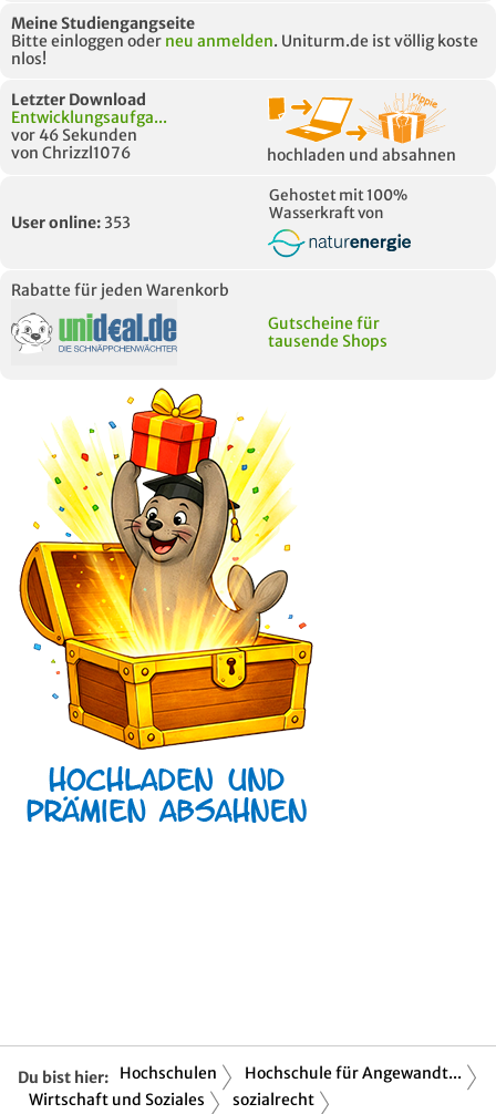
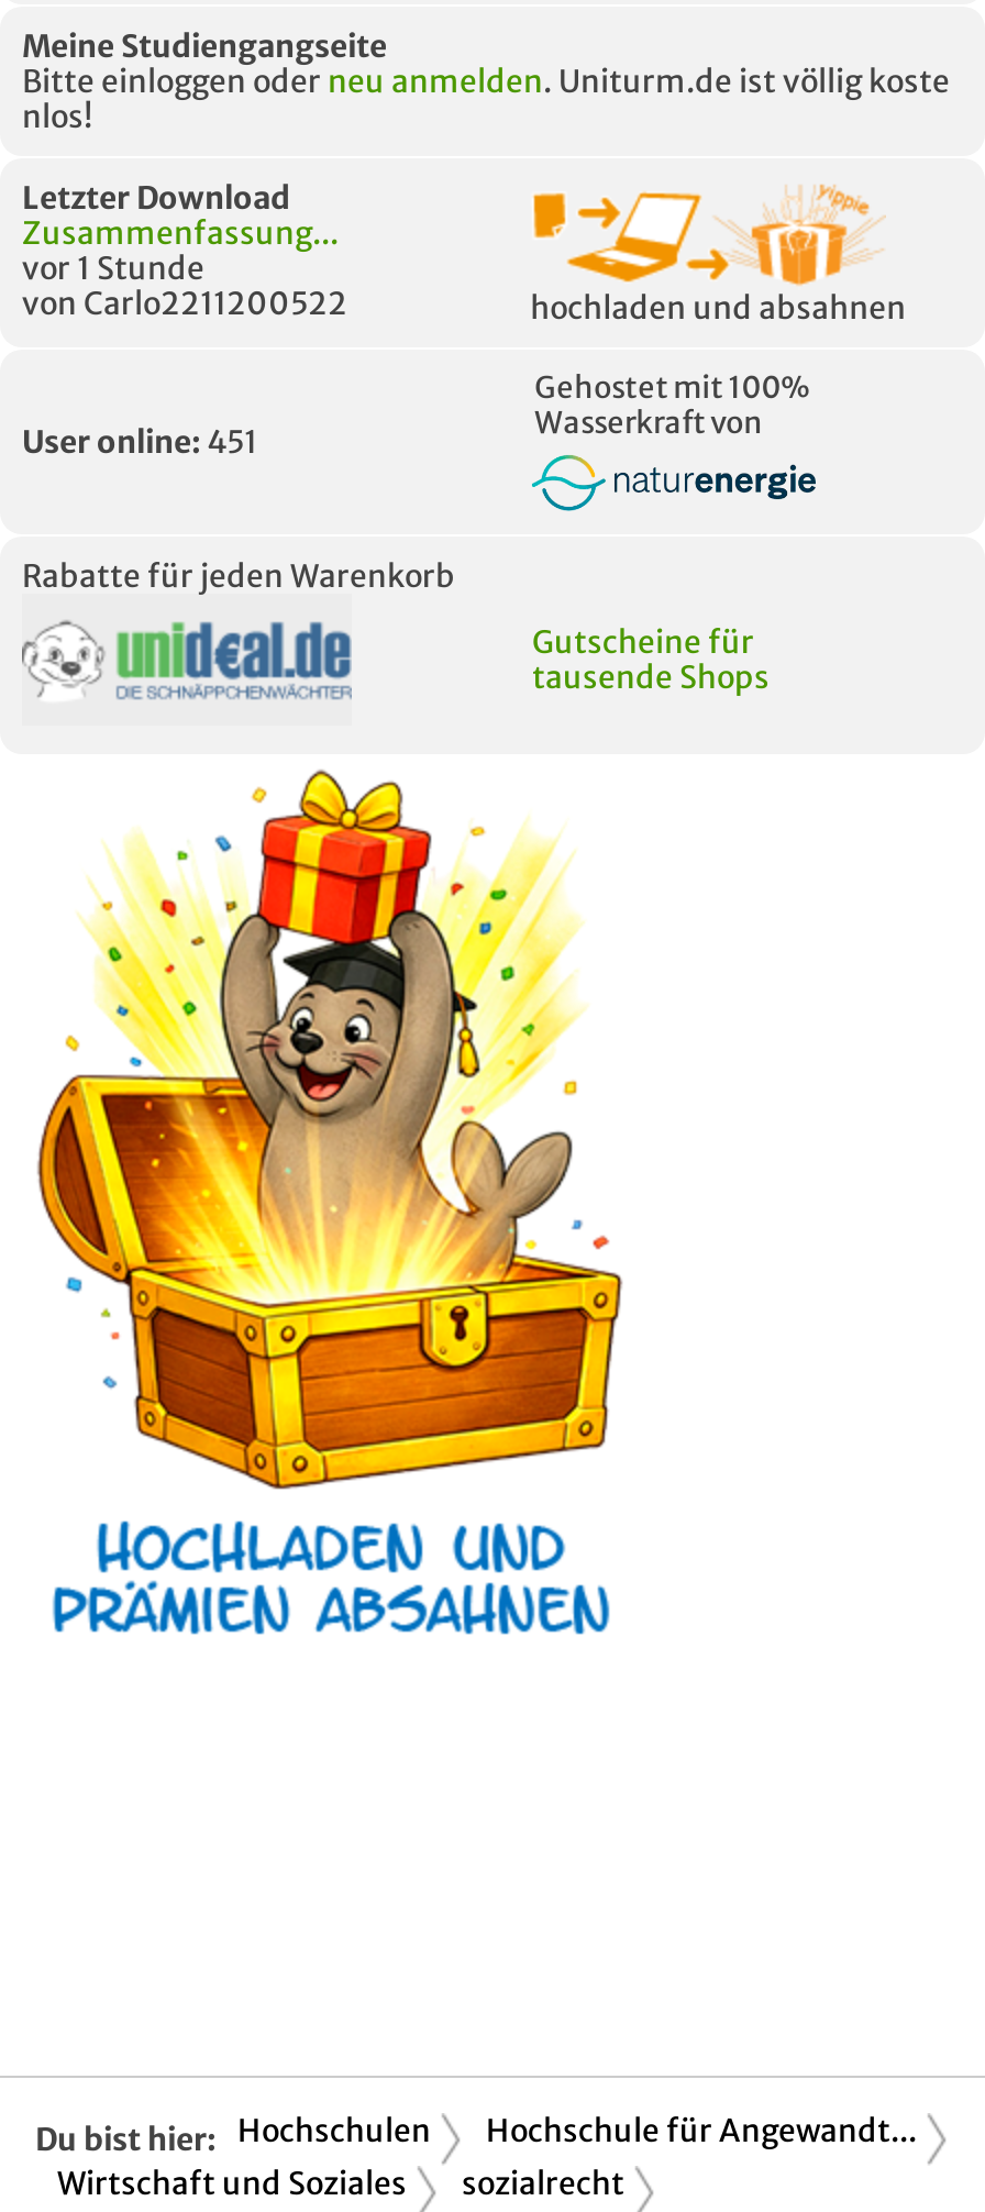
[11,107,167,163] Entwicklungsaufga... | vor 46 Sekunden | von Chrizzl1076 -> [22,213,347,323] Zusammenfassung... | vor 1 Stunde | von Carlo2211200522
[11,213,131,232] User online: 353 -> [22,422,257,462] User online: 451

